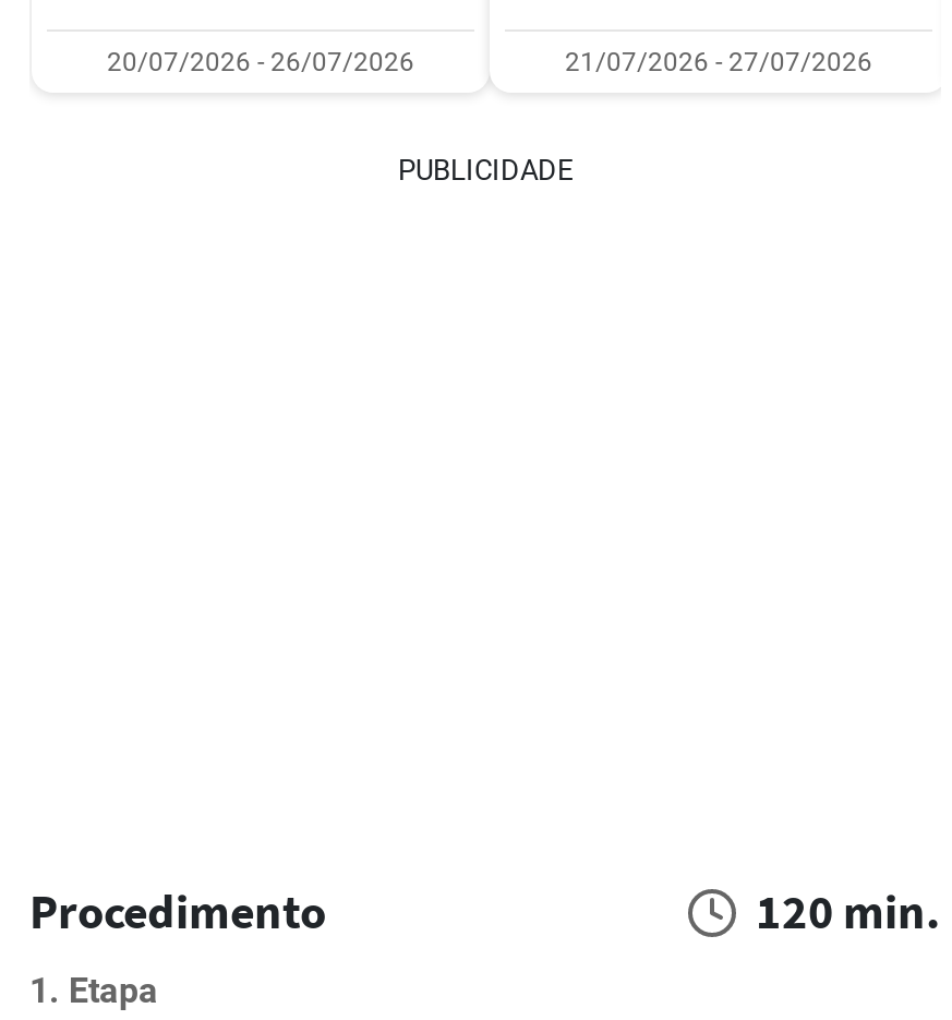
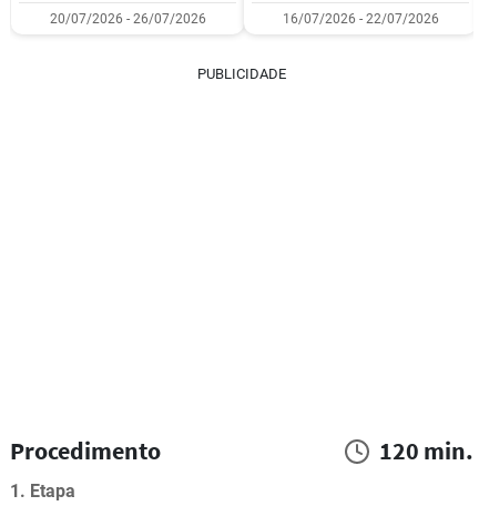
[565,47,872,77] 21/07/2026 - 27/07/2026 -> [282,11,439,27] 16/07/2026 - 22/07/2026

